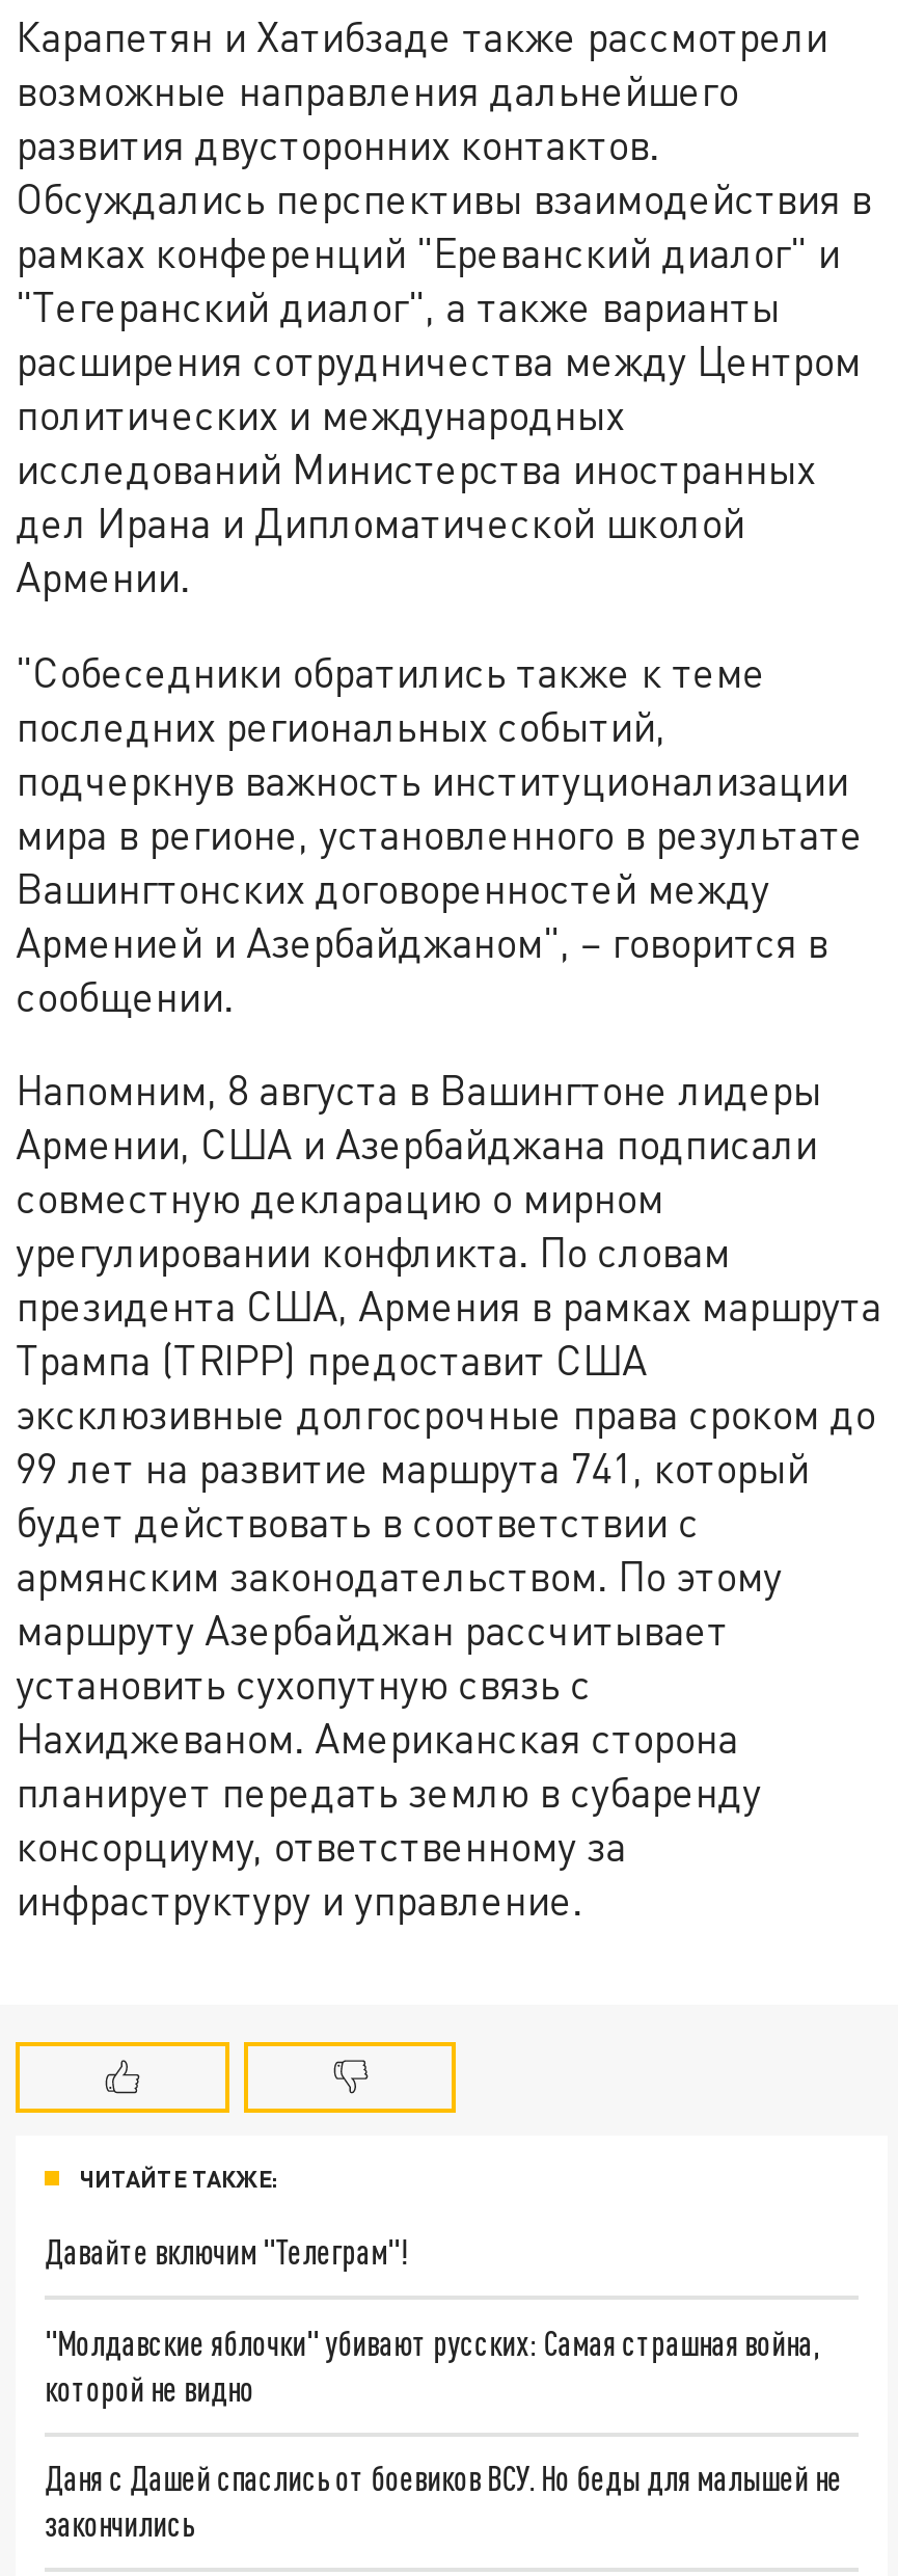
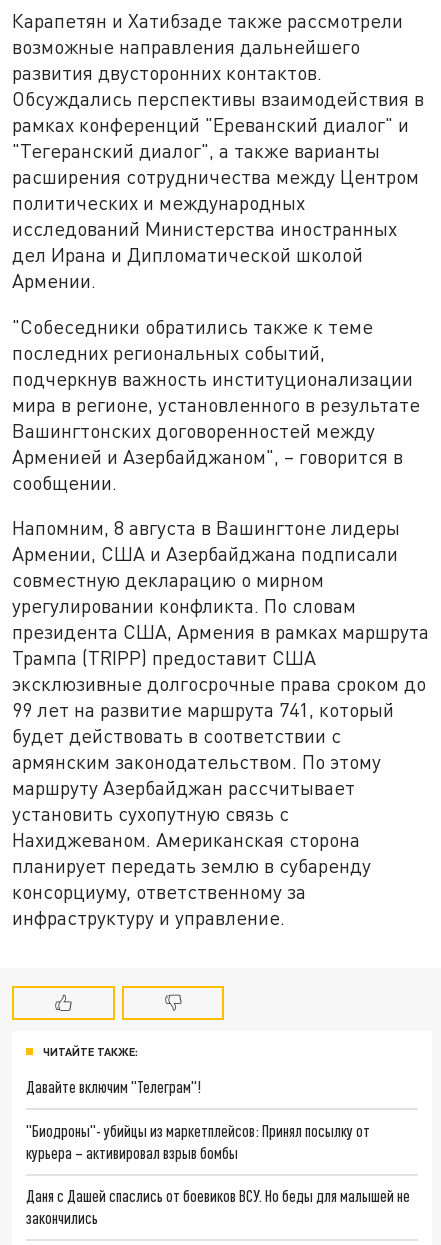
[45,2322,819,2407] "Молдавские яблочки" убивают русских: Самая страшная война, | которой не видно -> [26,1121,370,1162] "Биодроны"- убийцы из маркетплейсов: Принял посылку от | курьера – активировал взрыв бомбы

